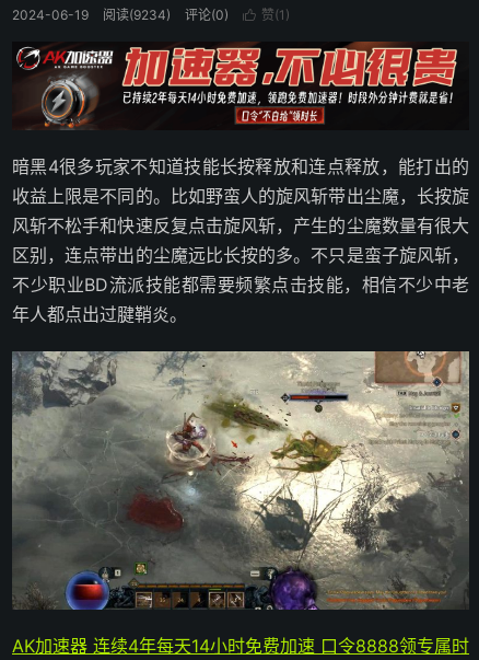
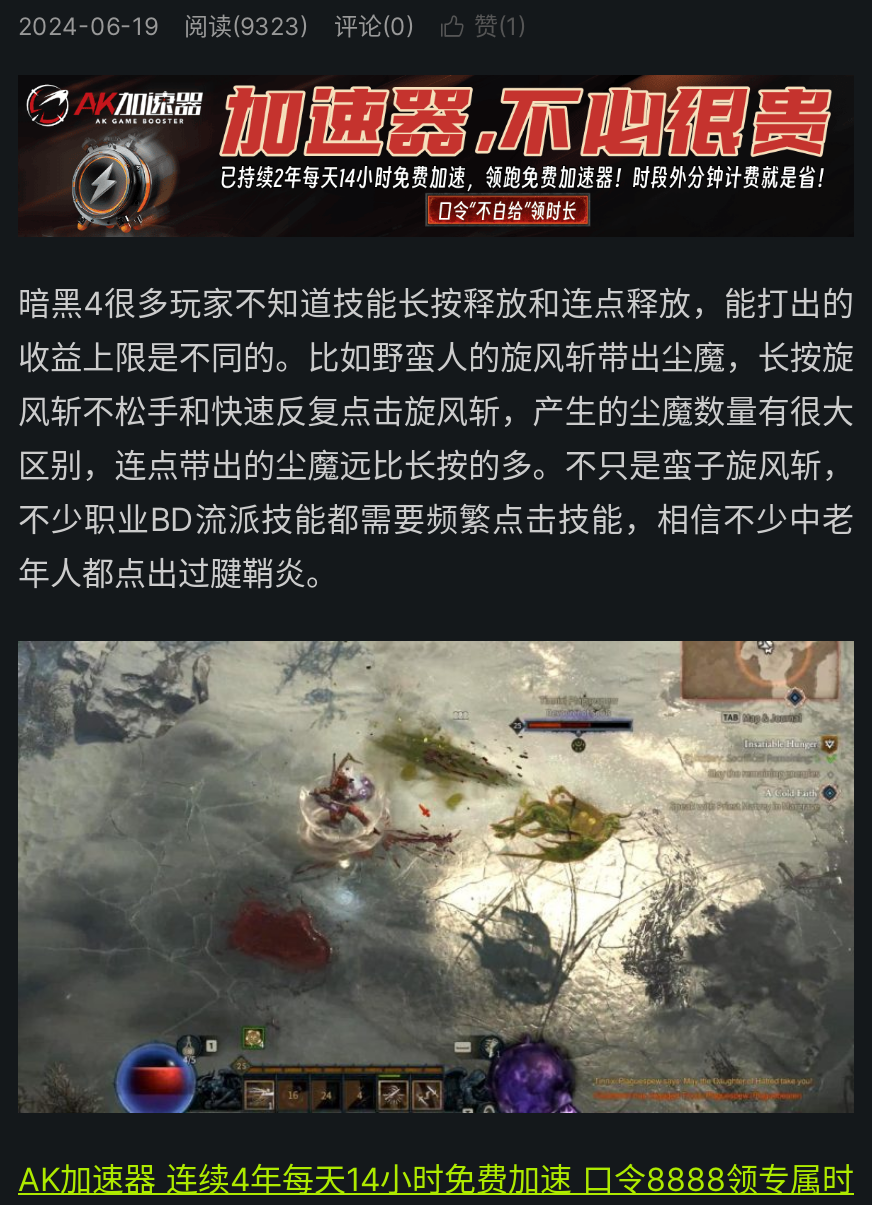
[103,7,171,23] 阅读(9234) -> [184,11,308,41] 阅读(9323)

